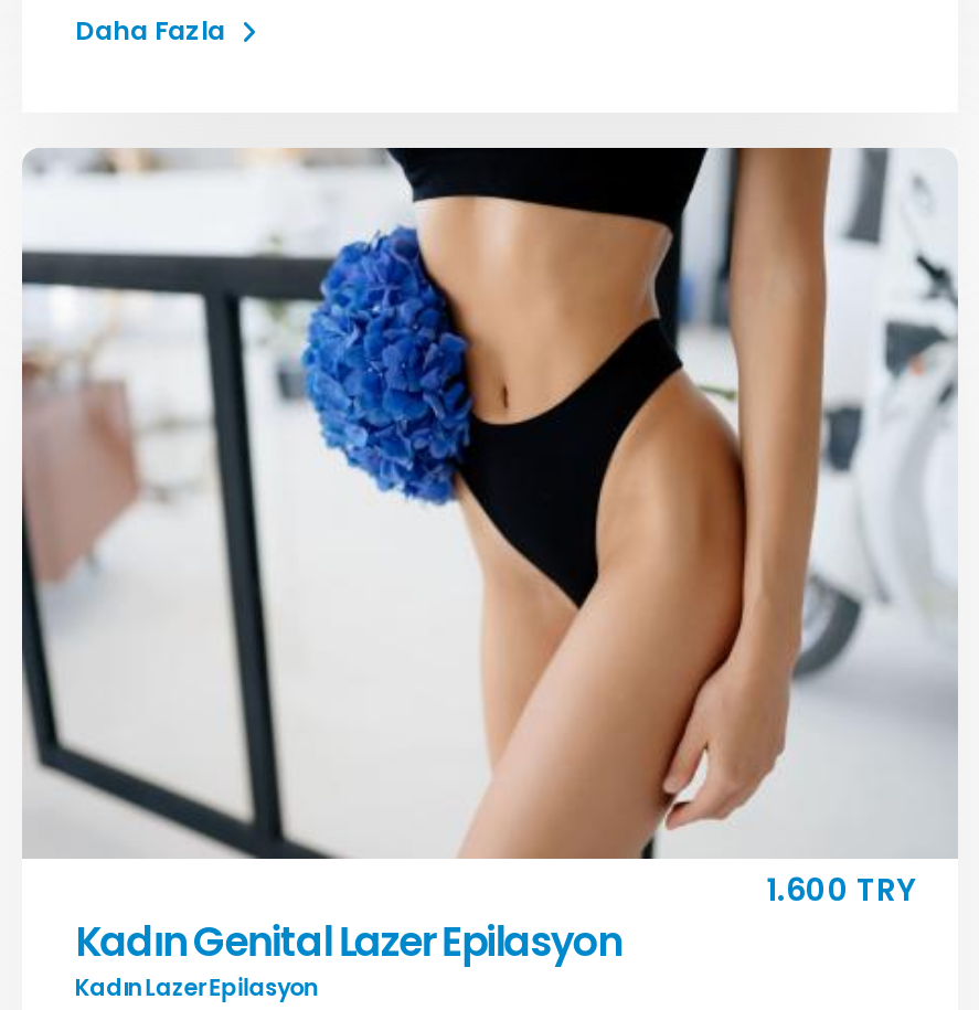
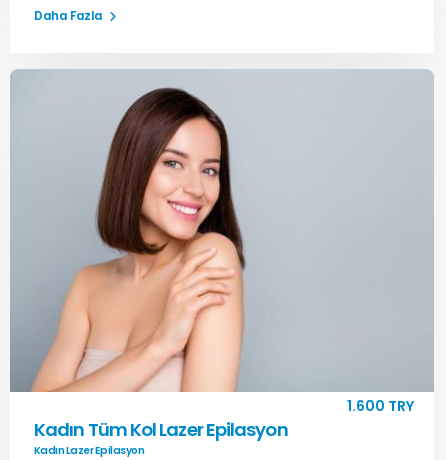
[22,147,958,970] [image] | Kadın Genital Lazer Epilasyon -> [10,69,433,442] [image] | Kadın Tüm Kol Lazer Epilasyon

